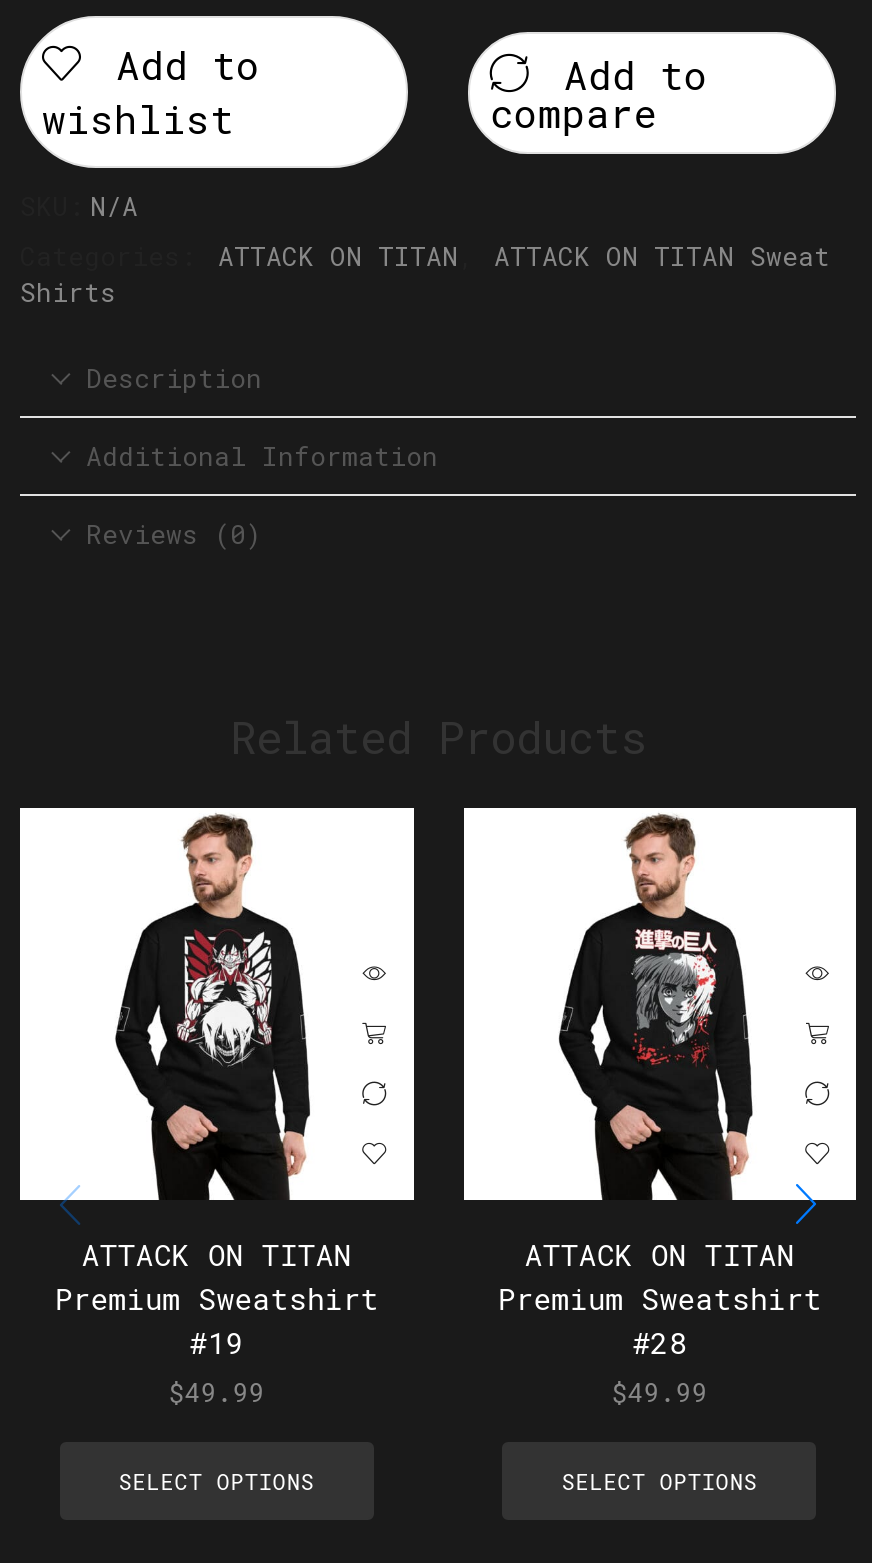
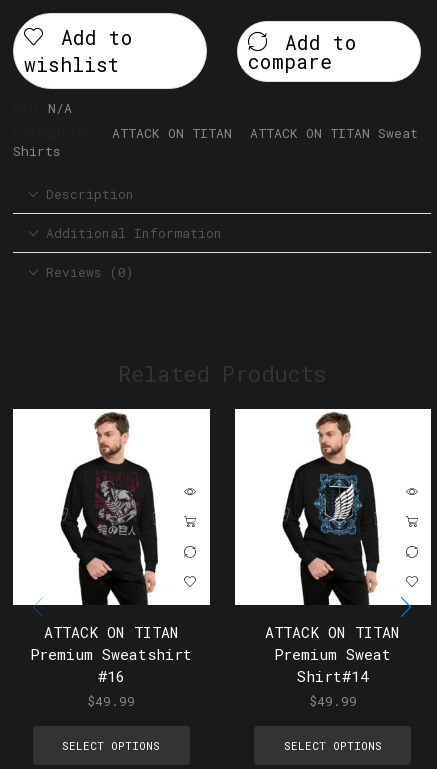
[176,930,274,1064] [image] -> [92,472,139,536] [image]
[624,928,718,1066] [image] -> [313,470,363,537] [image]
[498,1278,822,1362] Premium Sweatshirt | #28 -> [274,644,391,686] Premium Sweat | Shirt#14
[190,1322,244,1362] #19 -> [98,666,125,686] #16

